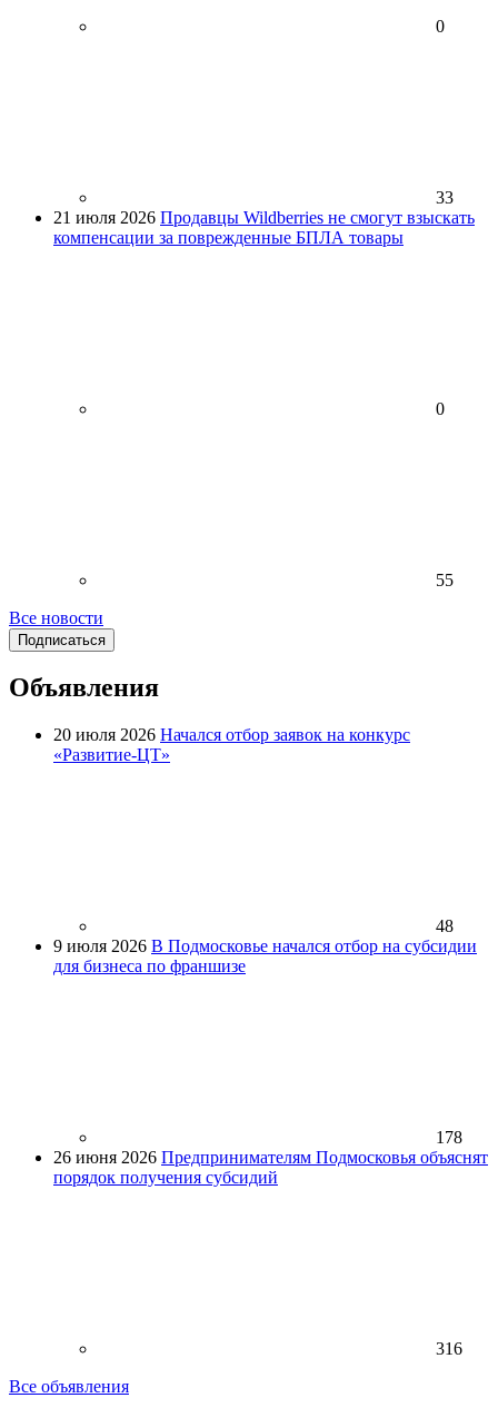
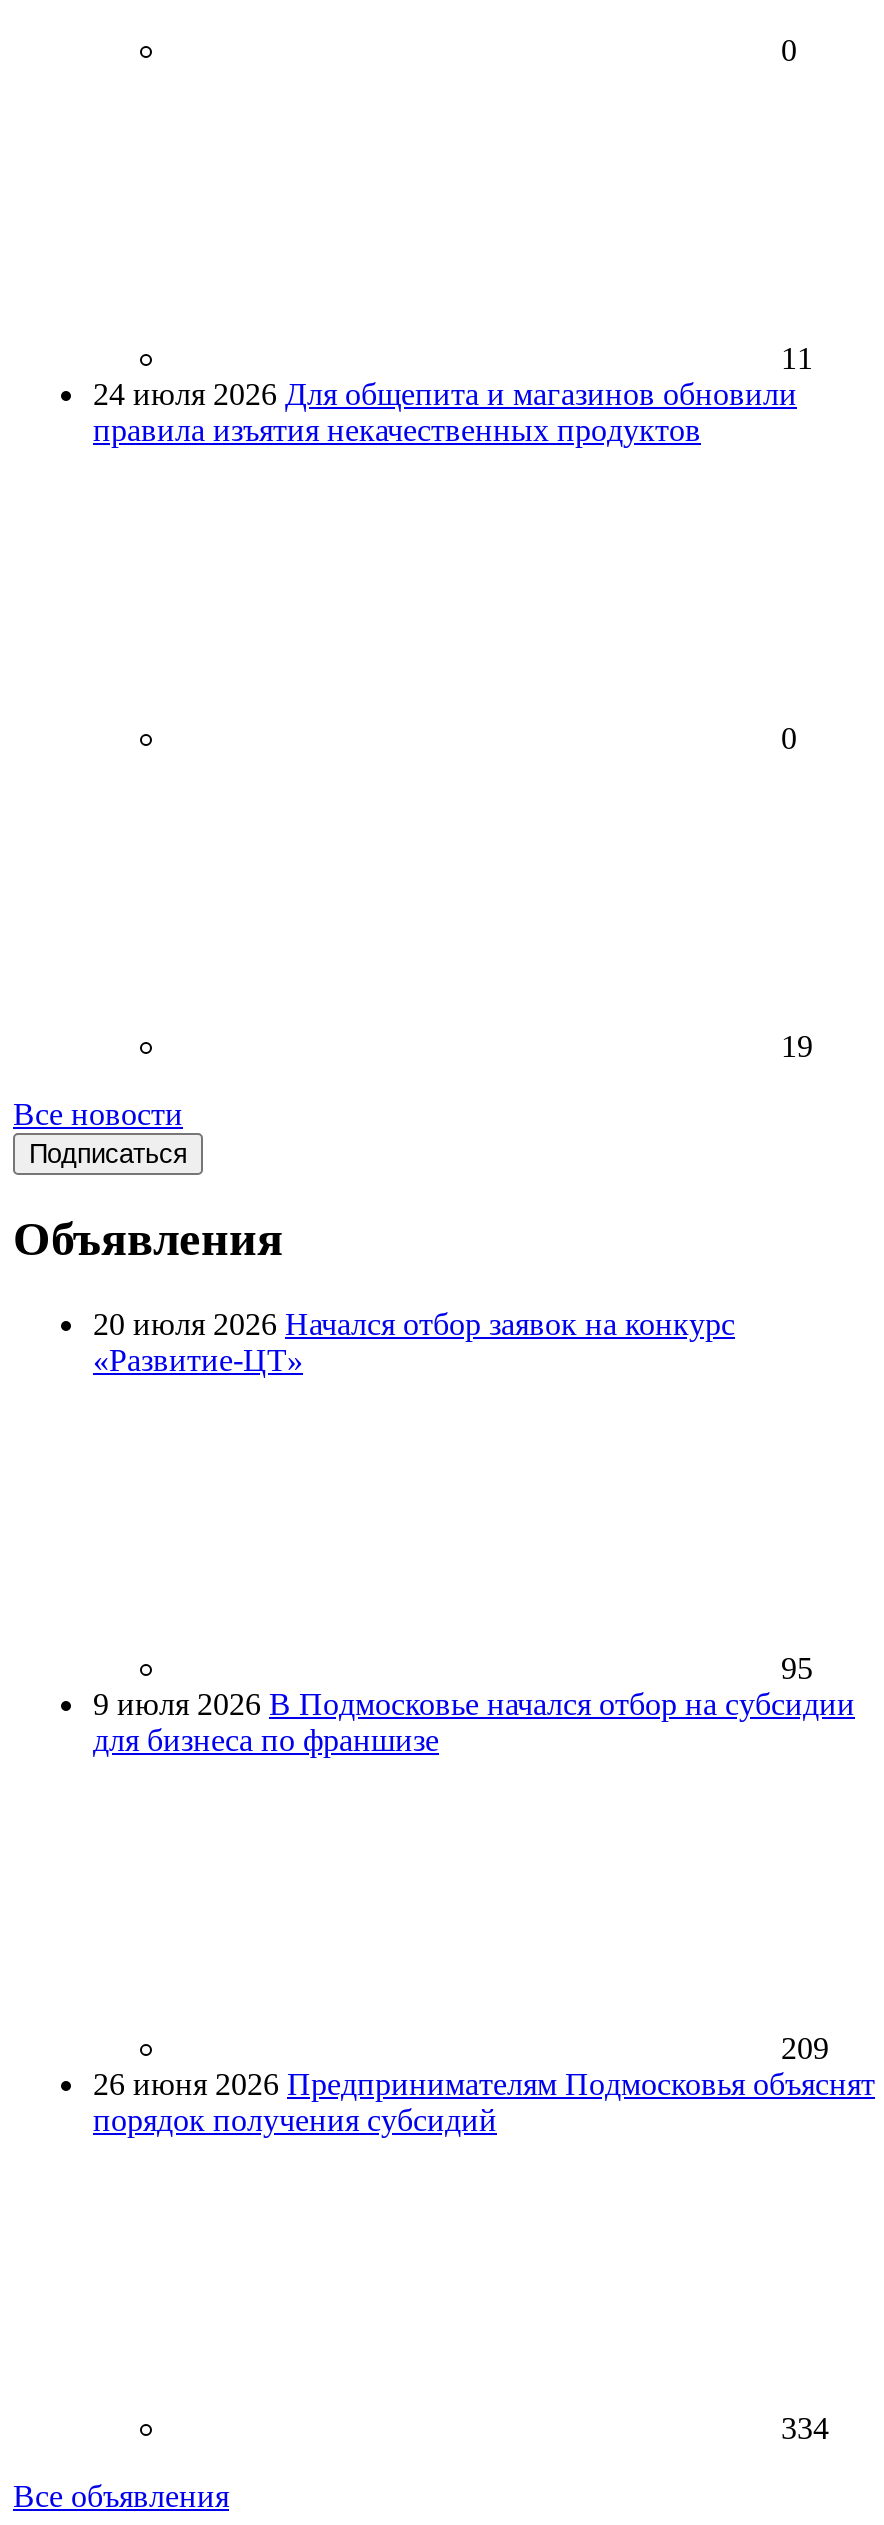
[53,187,475,246] 33 | 21 июля 2026 Продавцы Wildberries не смогут взыскать | компенсации за поврежденные БПЛА товары -> [93,340,813,446] 11 | 24 июля 2026 Для общепита и магазинов обновили | правила изъятия некачественных продуктов
[436,570,454,589] 55 -> [781,1028,813,1062] 19
[436,917,454,936] 48 -> [781,1652,813,1686] 95
[436,1128,462,1147] 178 -> [781,2032,829,2066] 209
[436,1339,462,1358] 316 -> [781,2412,829,2446] 334

